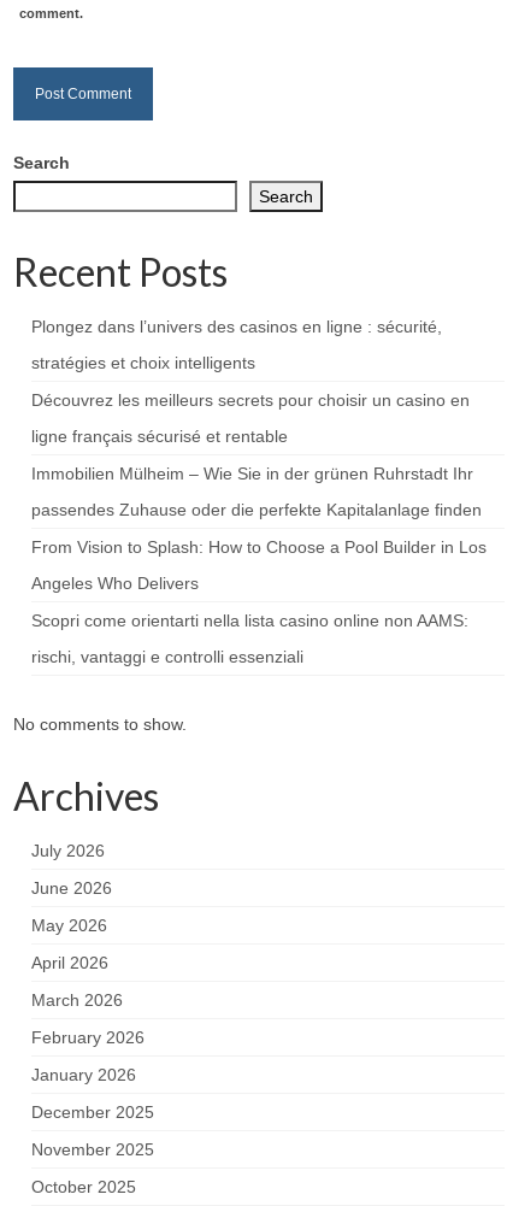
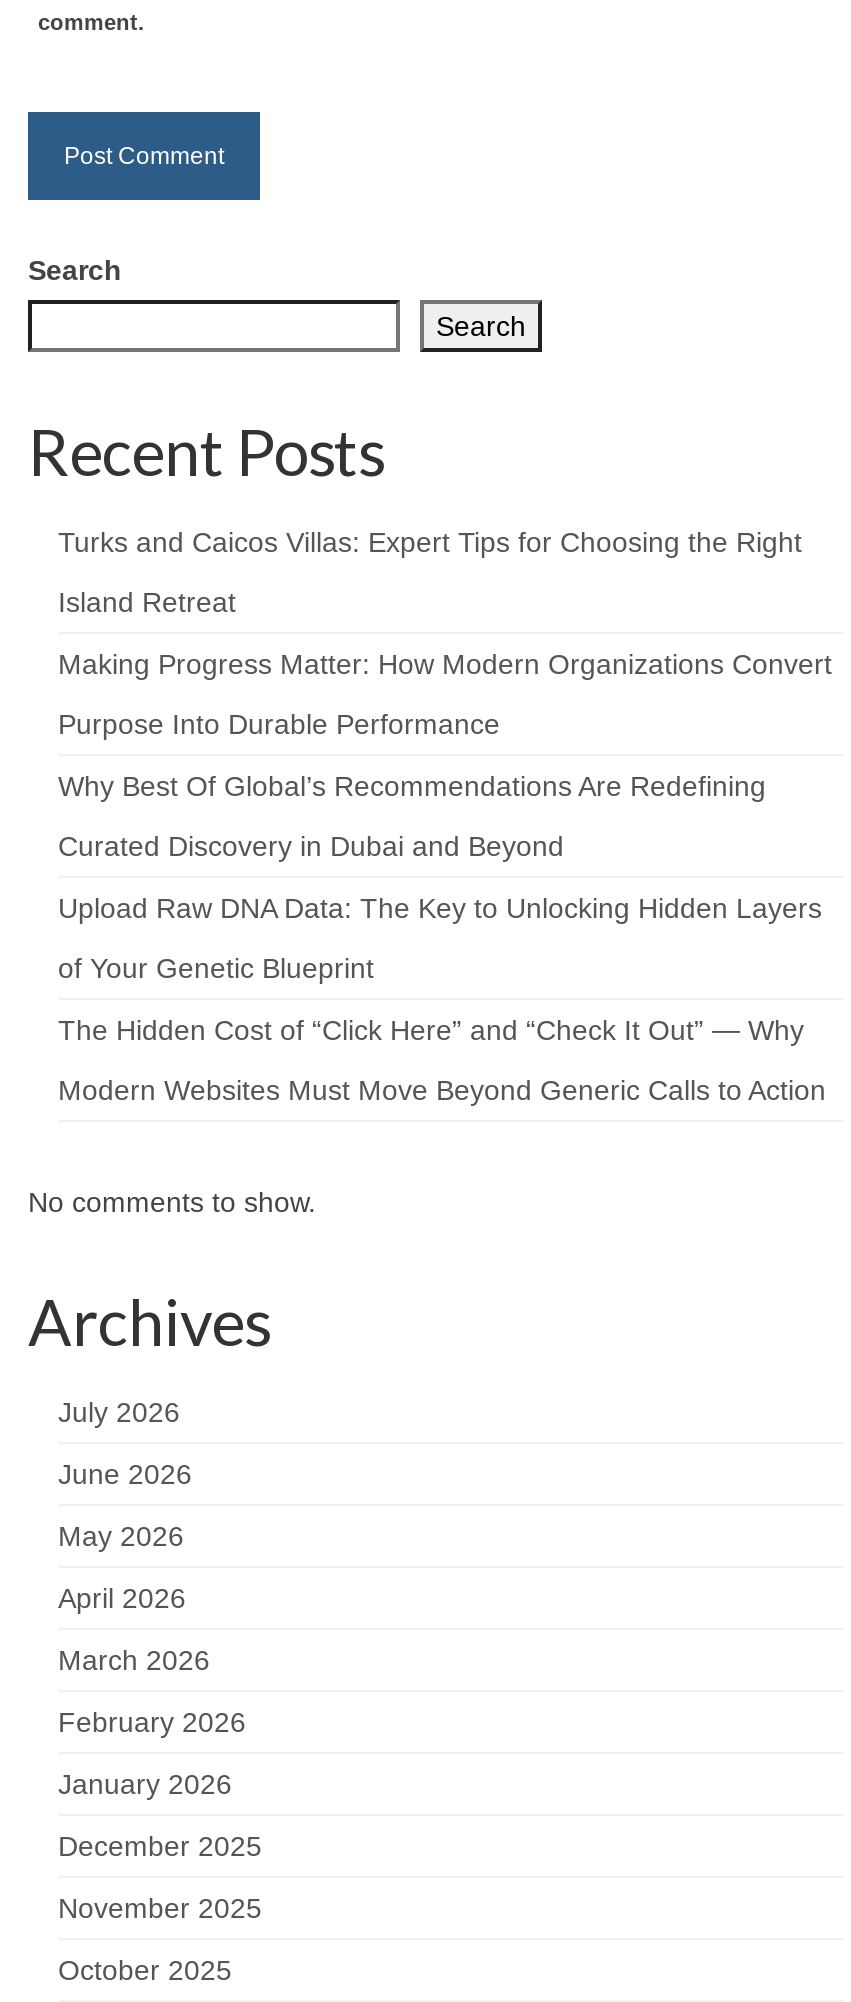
[31,316,442,336] Plongez dans l’univers des casinos en ligne : sécurité, -> [58,525,802,557] Turks and Caicos Villas: Expert Tips for Choosing the Right
[31,353,255,372] stratégies et choix intelligents -> [58,585,236,617] Island Retreat
[31,390,470,409] Découvrez les meilleurs secrets pour choisir un casino en -> [58,647,832,679] Making Progress Matter: How Modern Organizations Convert
[31,426,288,445] ligne français sécurisé et rentable -> [58,707,500,739] Purpose Into Durable Performance
[31,463,473,483] Immobilien Mülheim – Wie Sie in der grünen Ruhrstadt Ihr -> [58,769,766,801] Why Best Of Global’s Recommendations Are Redefining
[31,500,482,519] passendes Zuhause oder die perfekte Kapitalanlage finden -> [58,829,564,861] Curated Discovery in Dubai and Beyond
[31,537,487,556] From Vision to Splash: How to Choose a Pool Builder in Los -> [58,891,822,923] Upload Raw DNA Data: The Key to Unlocking Hidden Layers
[31,573,199,592] Angeles Who Delivers -> [58,951,374,983] of Your Genetic Blueprint
[31,610,468,630] Scopri come orientarti nella lista casino online non AAMS: -> [58,1013,804,1045] The Hidden Cost of “Click Here” and “Check It Out” — Why
[31,646,303,666] rischi, vantaggi e controlli essenziali -> [58,1073,826,1105] Modern Websites Must Move Beyond Generic Calls to Action

